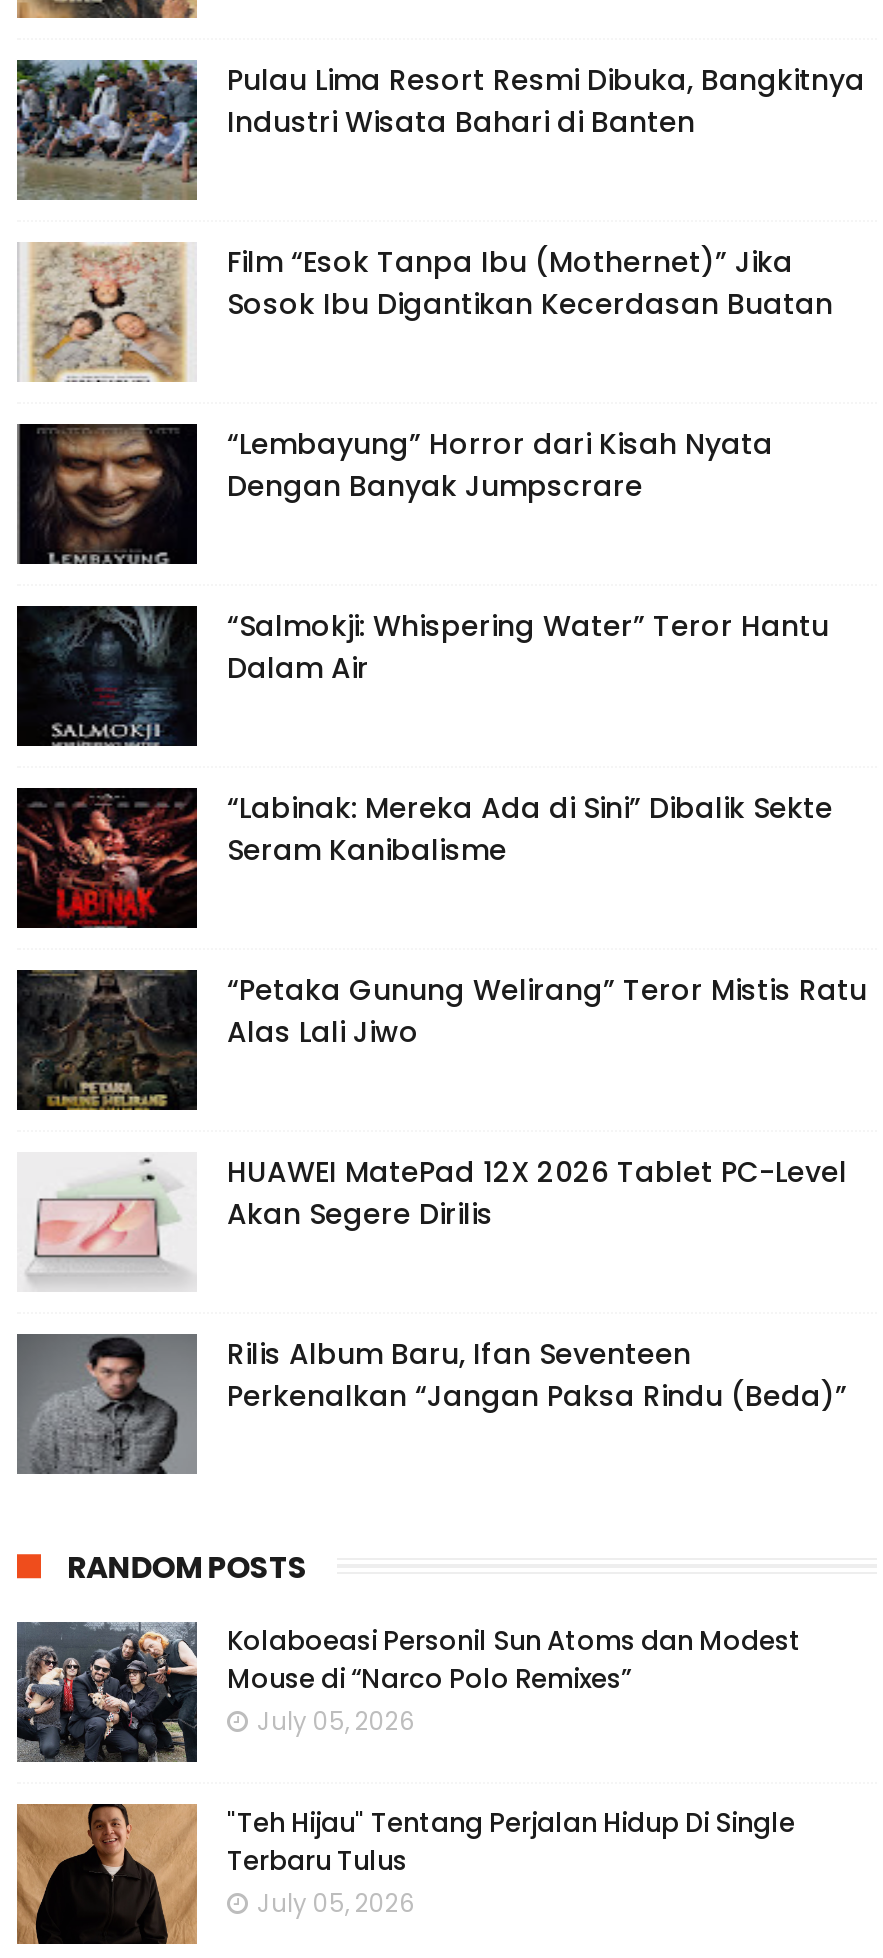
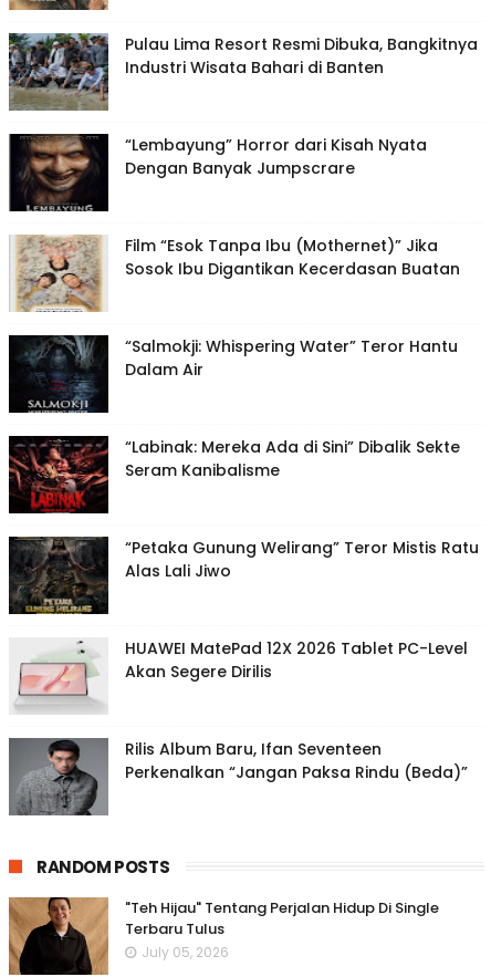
moved [19,242,833,382] -> [10,235,460,312]: [image] | Film “Esok Tanpa Ibu (Mothernet)” Jika | Sosok Ibu Digantikan Kecerdasan Buatan
[15,1622,801,1764] [image] | Kolaboeasi Personil Sun Atoms dan Modest | Mouse di “Narco Polo Remixes” | July 05, 2026 -> none

